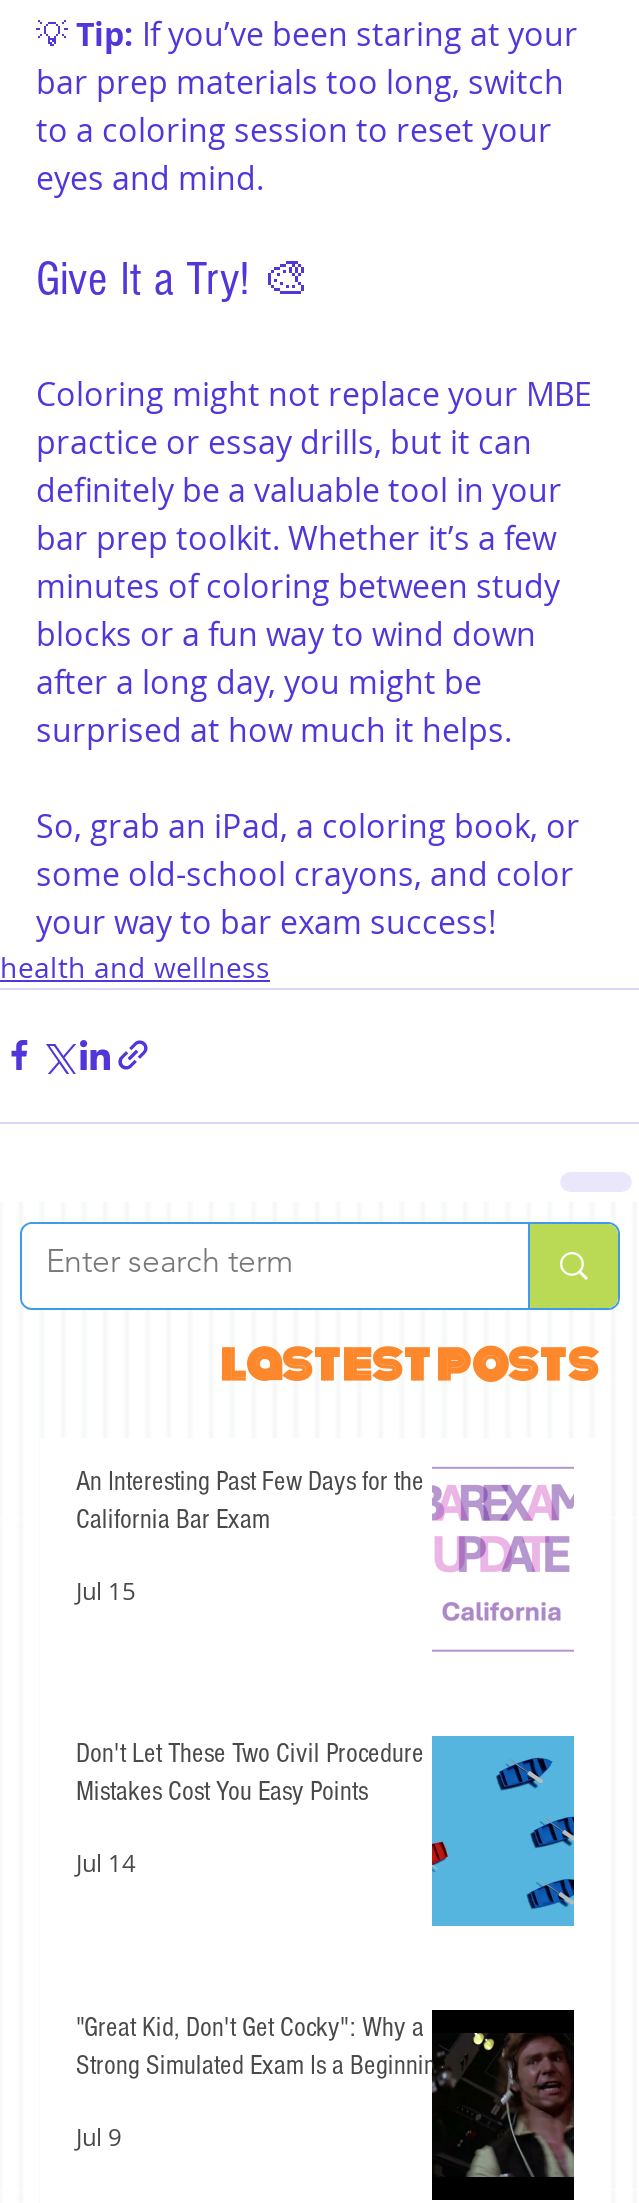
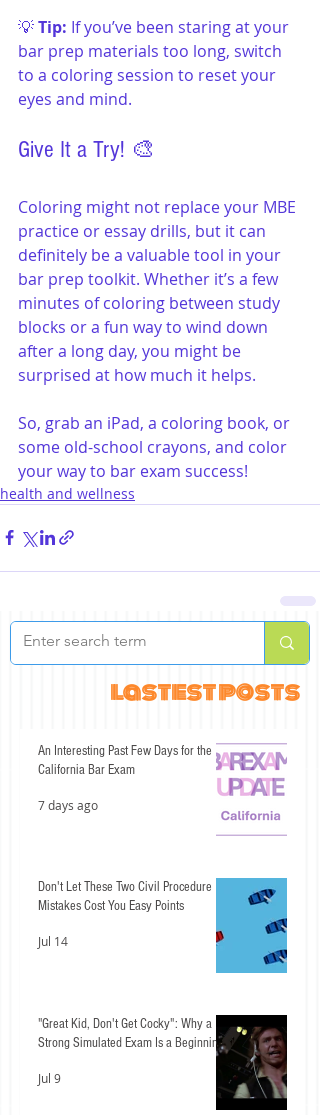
[76,1574,136,1606] Jul 15 -> [38,797,98,813] 7 days ago

